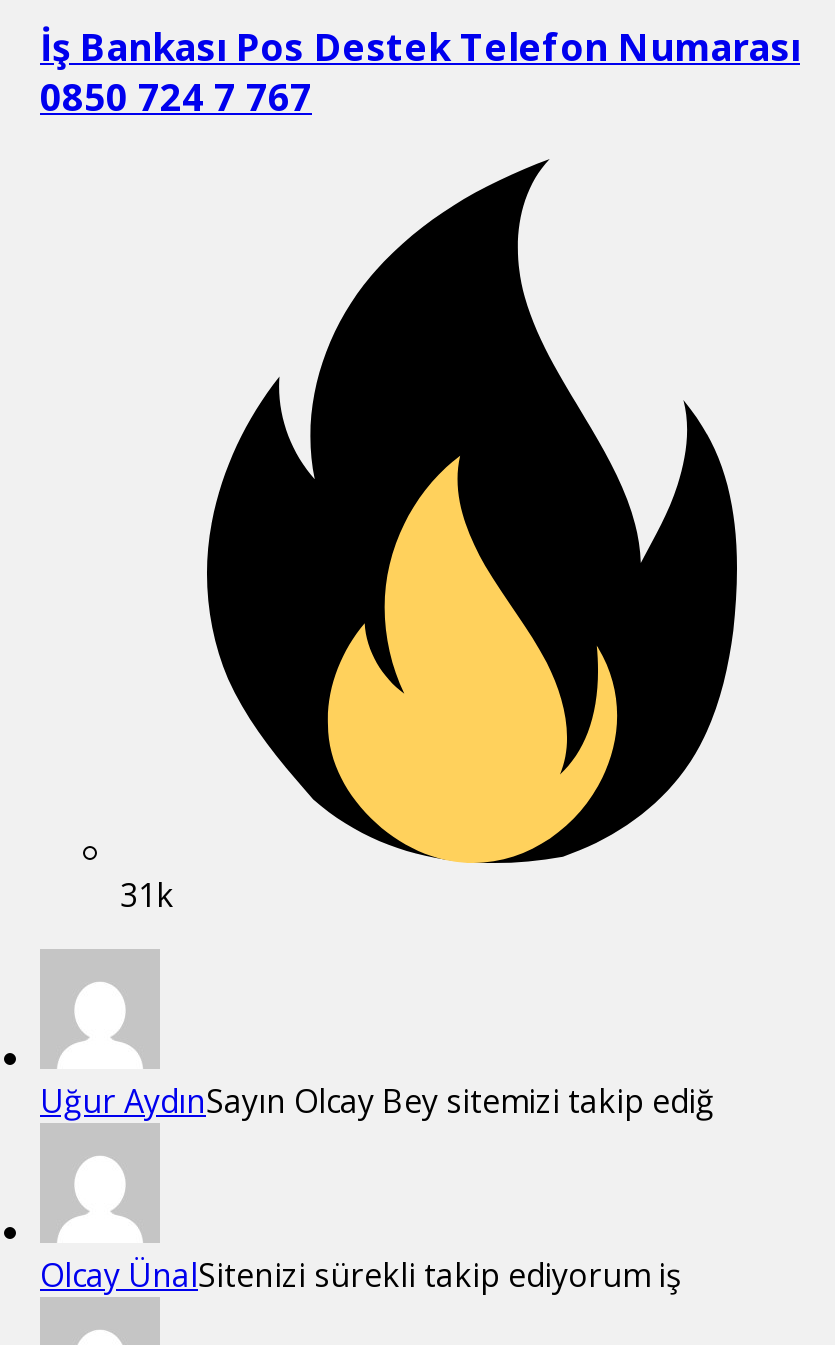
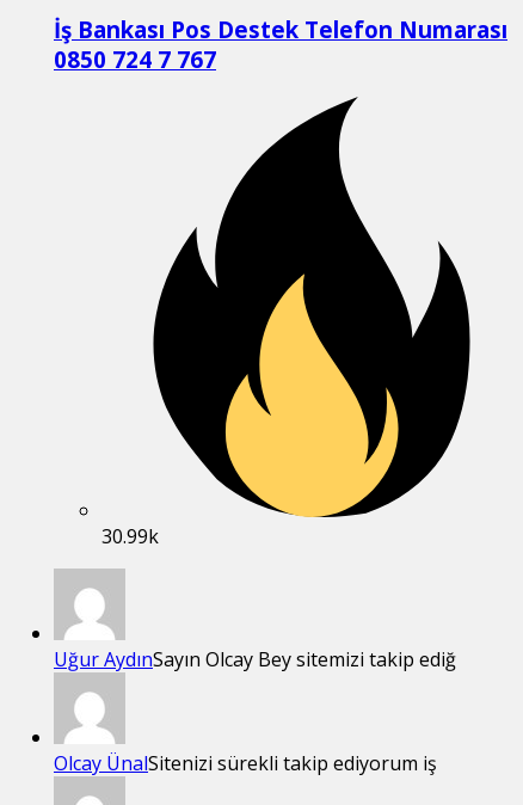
[120,872,174,916] 31k -> [101,523,159,549] 30.99k

